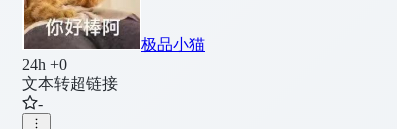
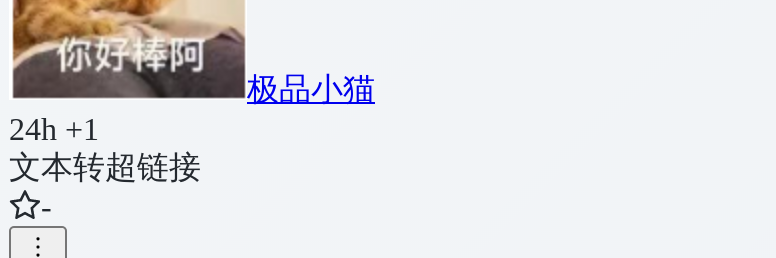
[22,56,67,73] 24h +0 -> [9,113,99,147] 24h +1

